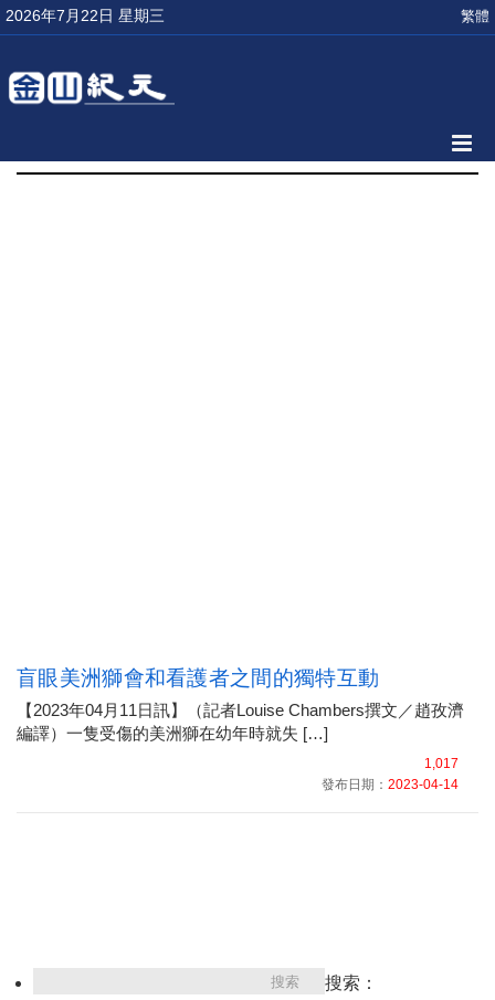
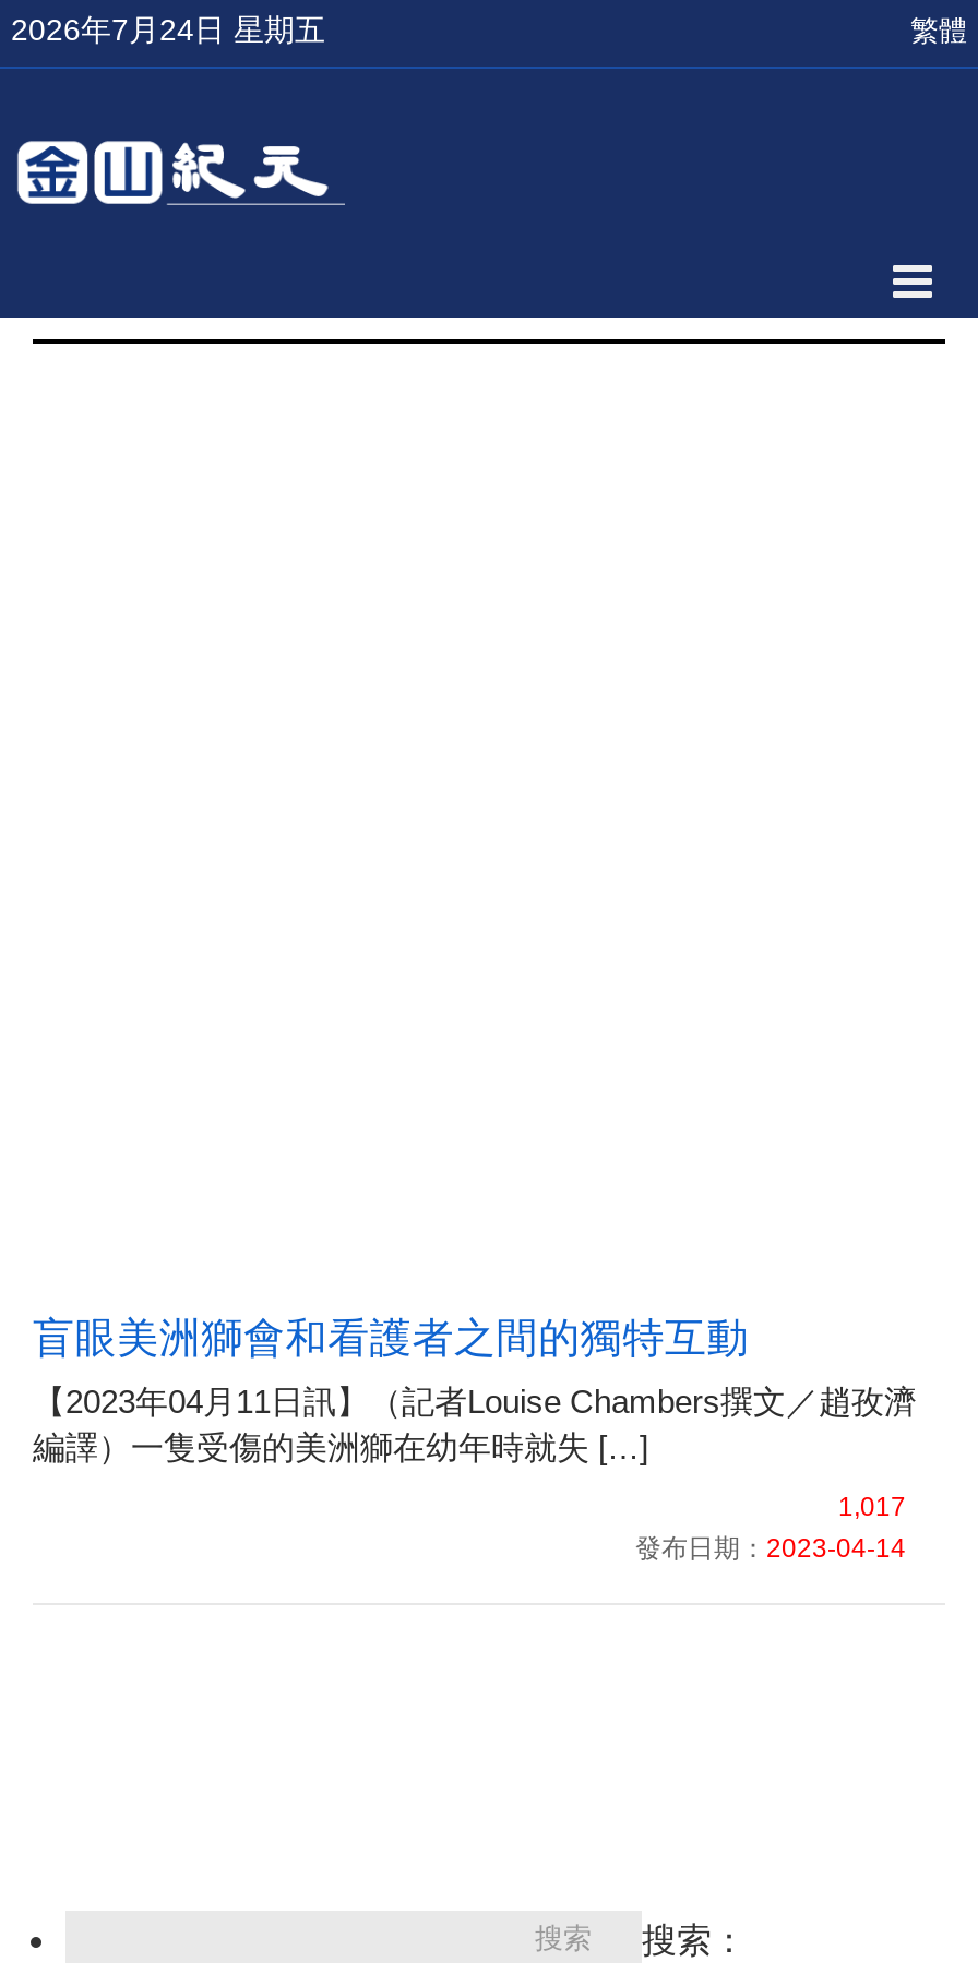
[6,7,165,24] 2026年7月22日 星期三 -> [11,12,325,47] 2026年7月24日 星期五

